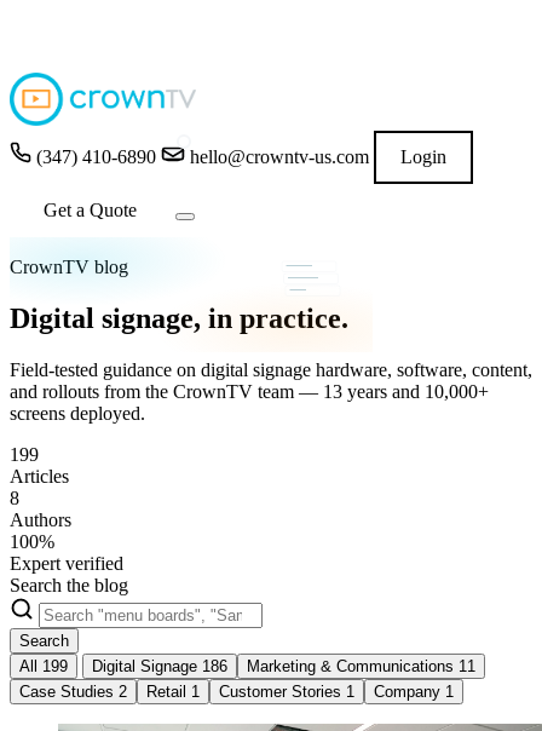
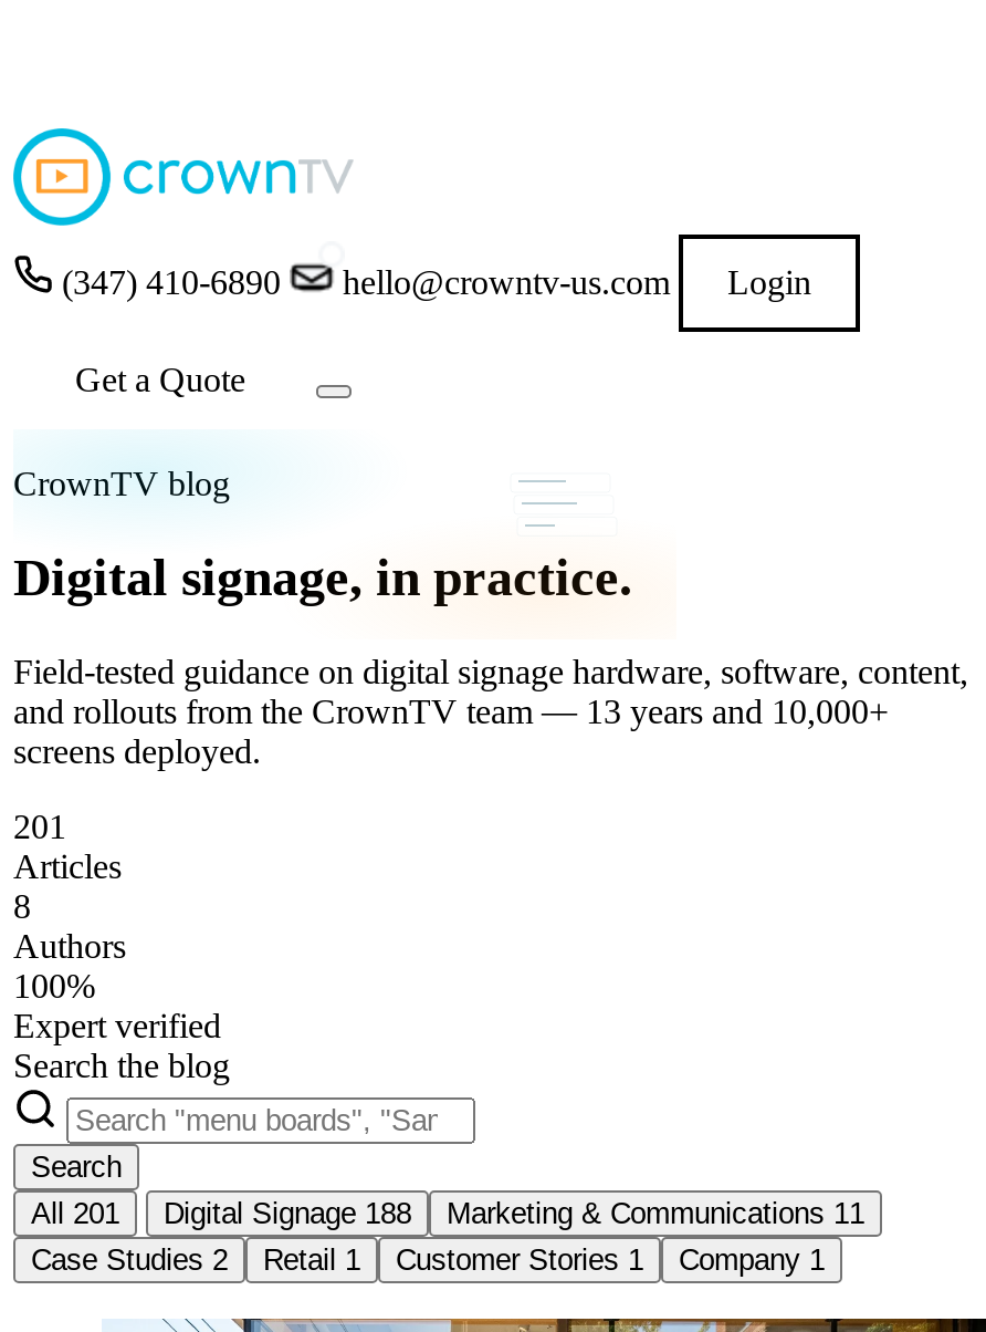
[10,444,39,464] 199 -> [13,807,66,845] 201
[19,657,68,675] All 199 -> [31,1197,119,1230] All 201
[92,657,227,675] Digital Signage 186 -> [164,1197,411,1230] Digital Signage 188

